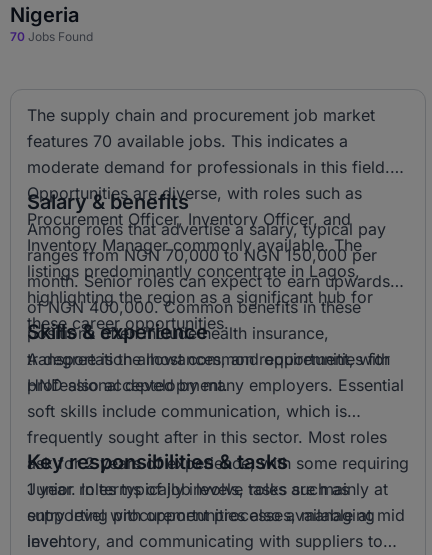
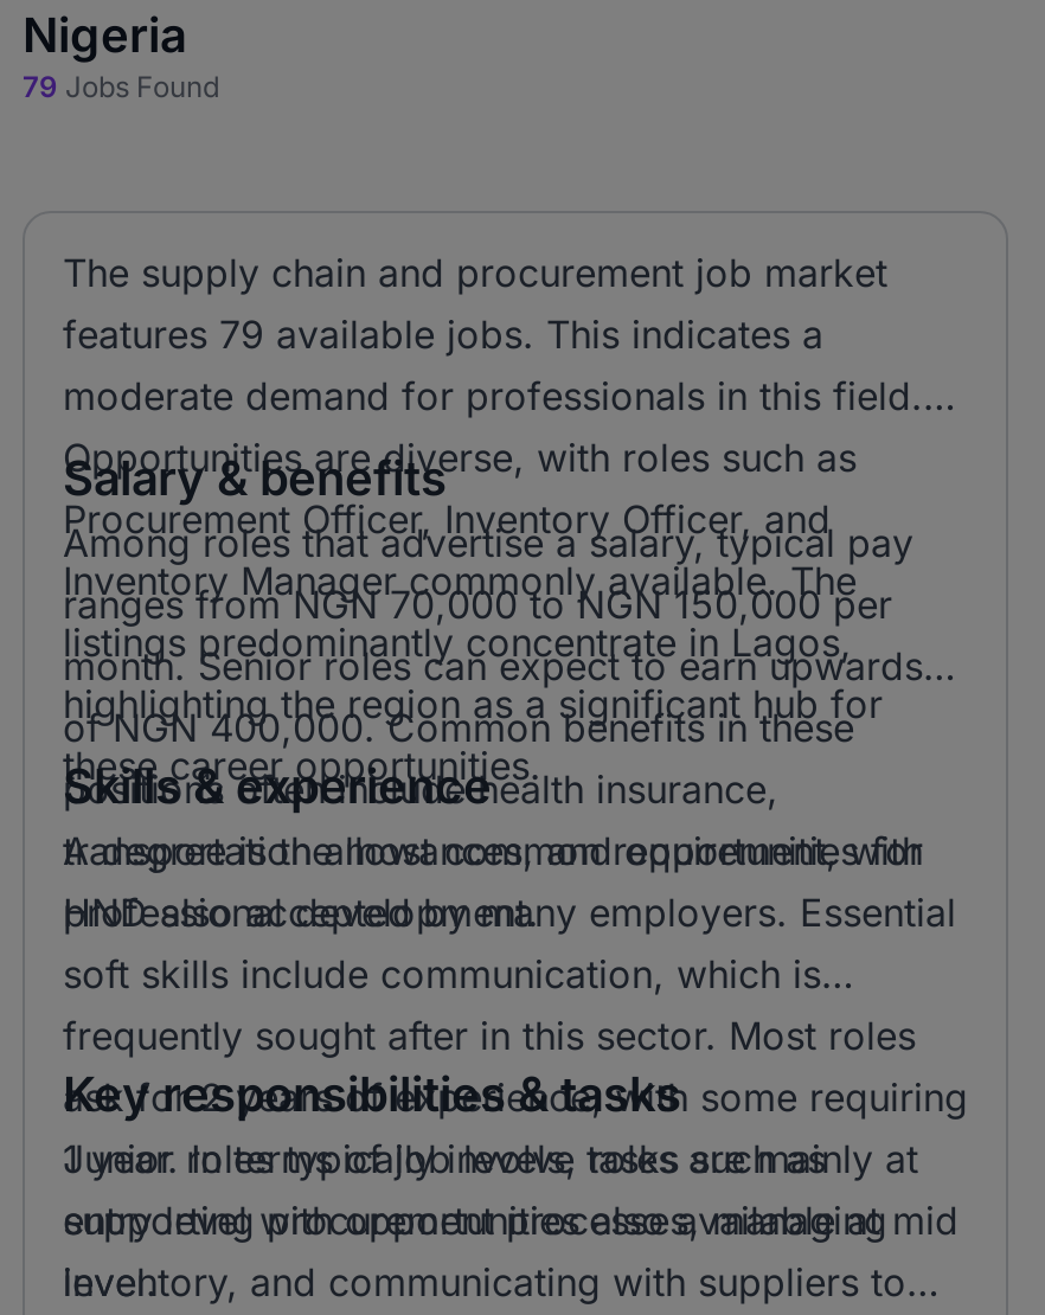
[10,29,93,44] 70 Jobs Found -> [23,69,219,104] 79 Jobs Found
[27,131,348,151] features 70 available jobs. This indicates a -> [63,310,823,358] features 79 available jobs. This indicates a

